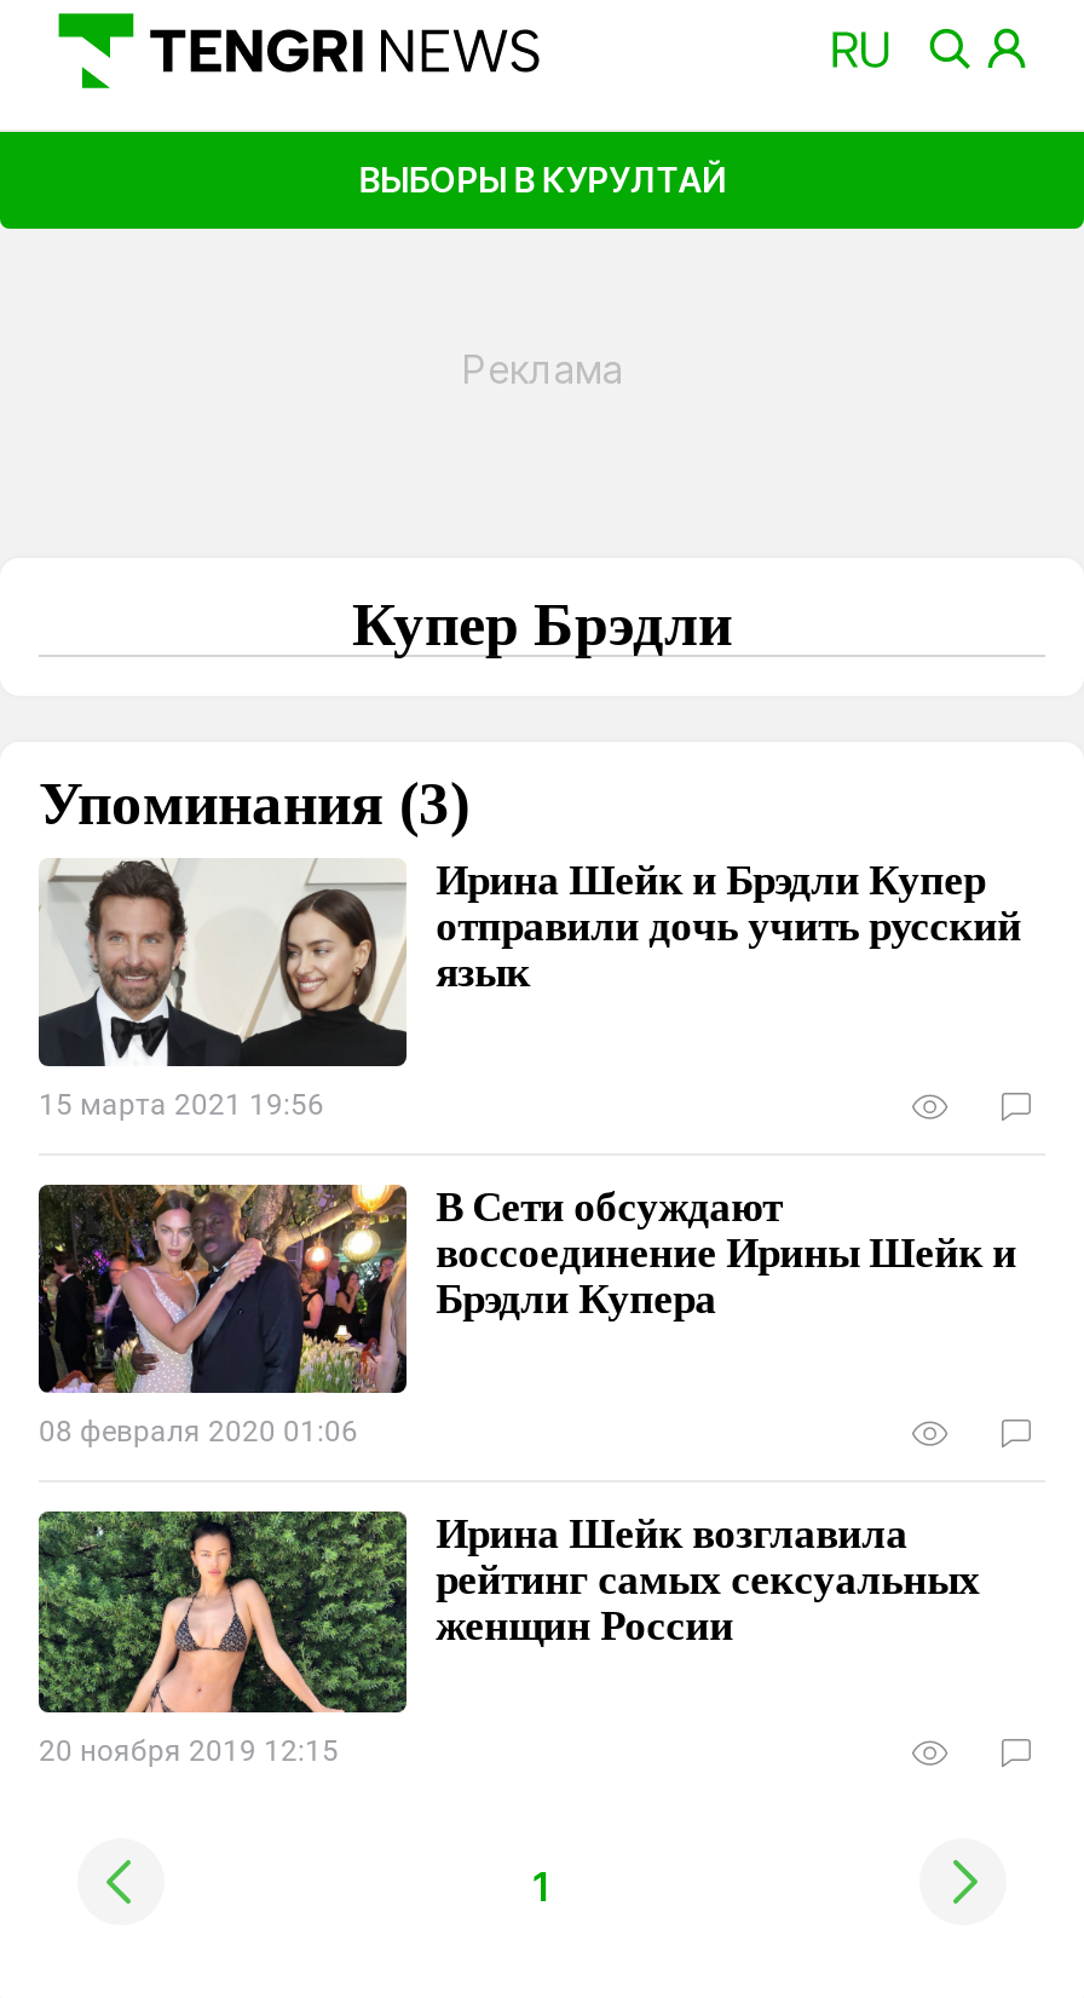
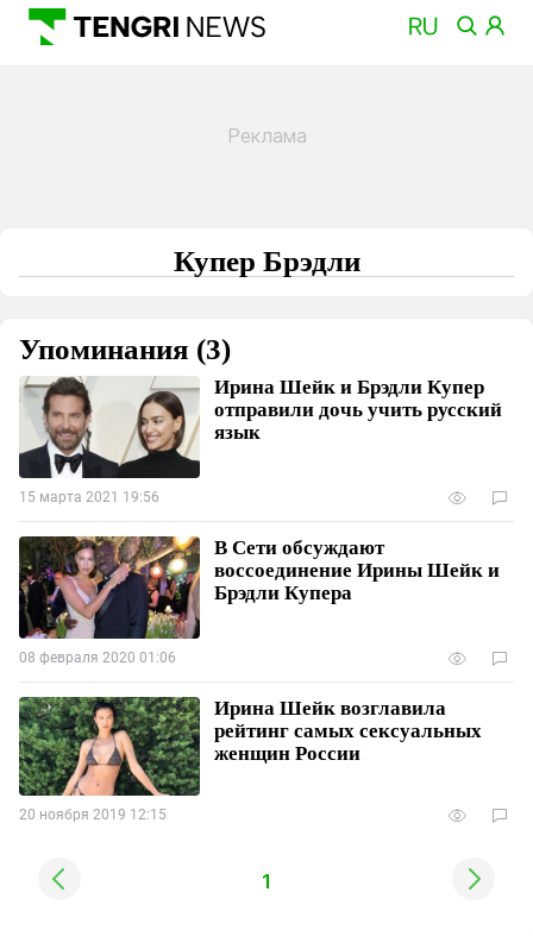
[359,158,725,199] ВЫБОРЫ В КУРУЛТАЙ -> none

